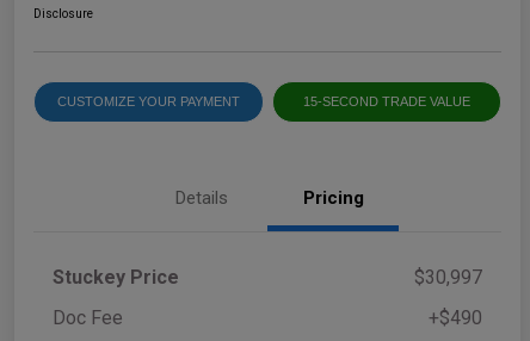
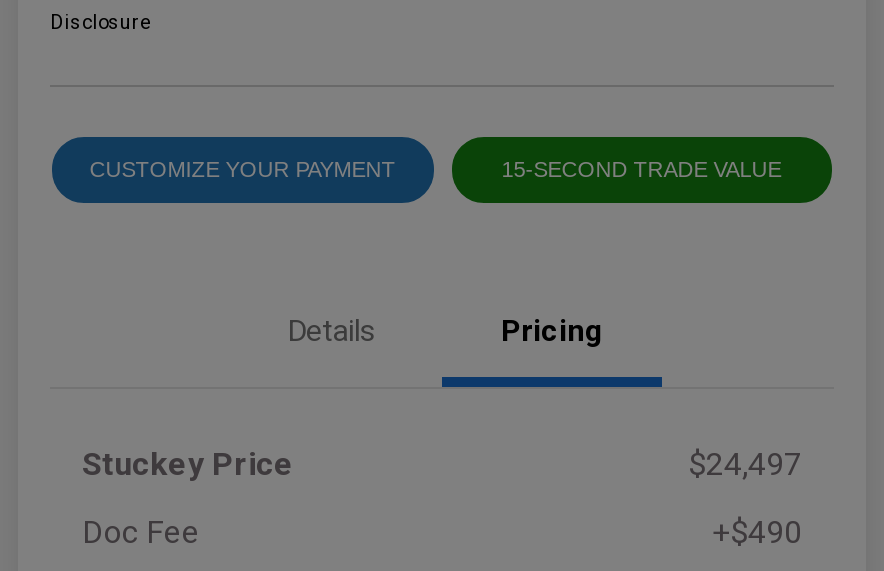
[414,266,482,289] $30,997 -> [688,445,802,483] $24,497

